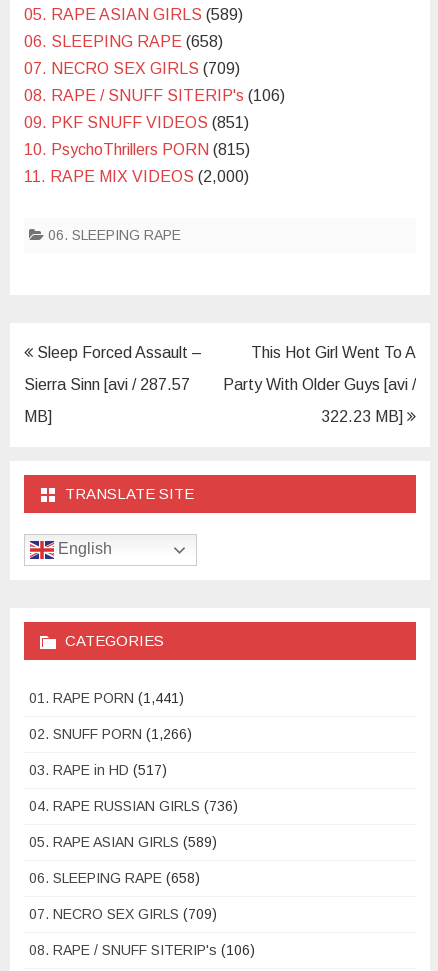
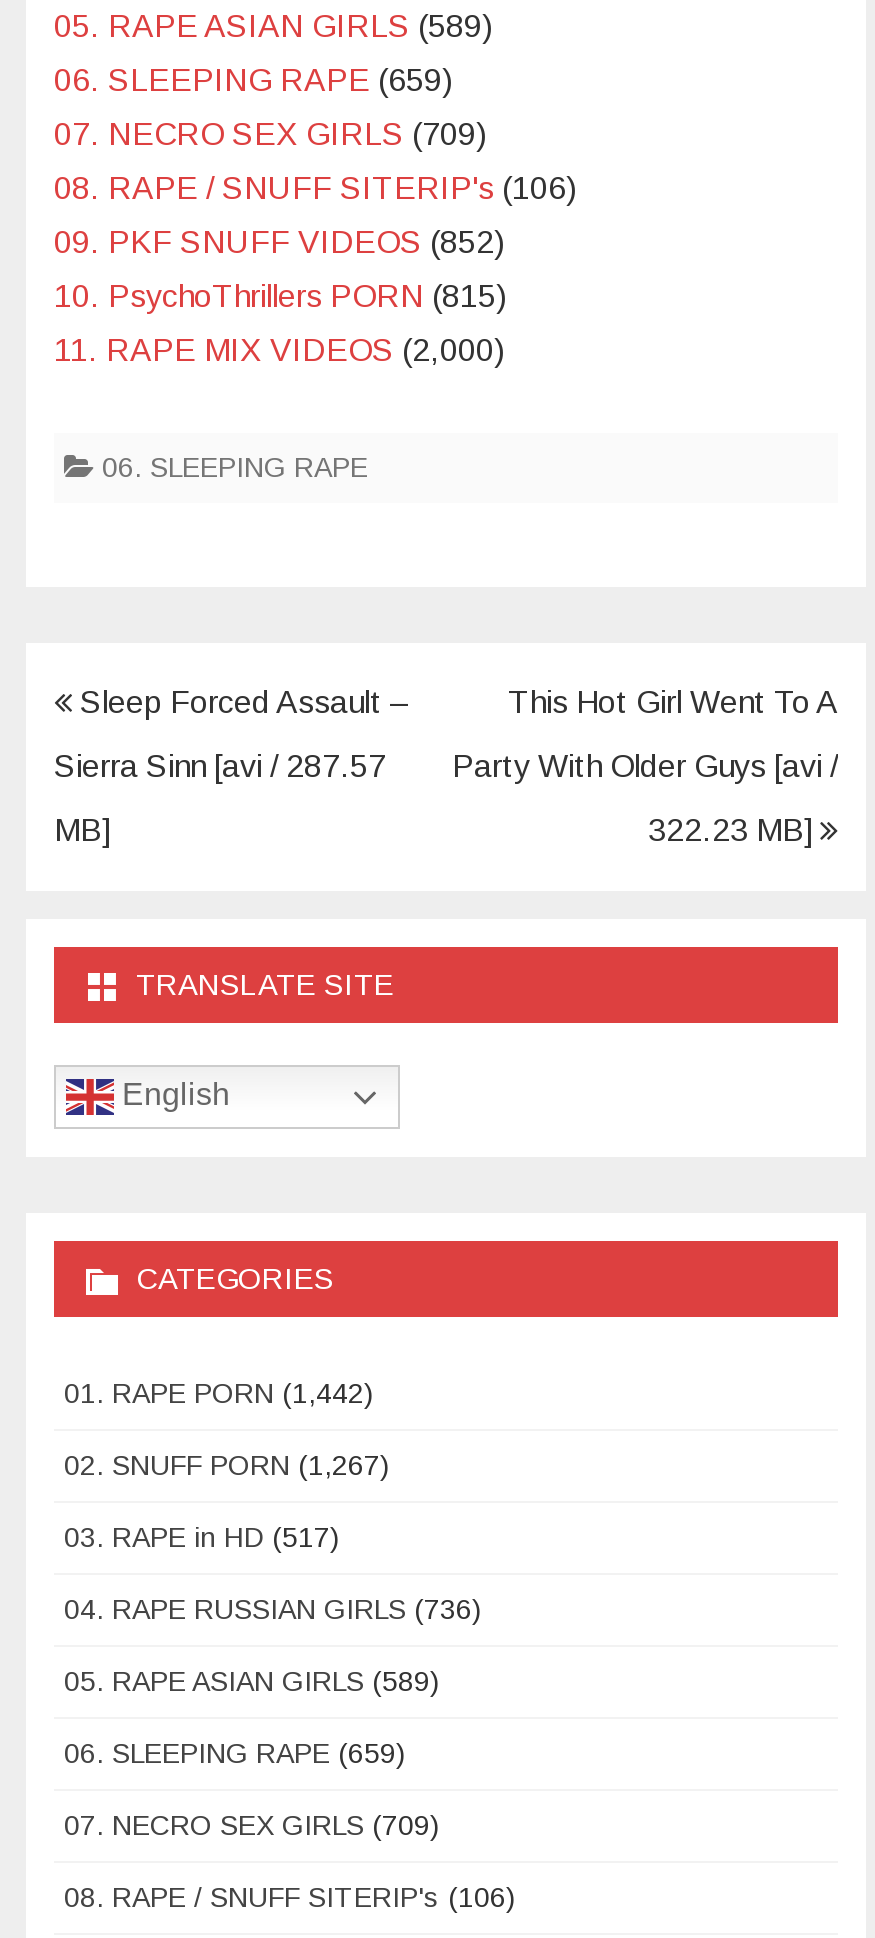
[24,33,223,50] 06. SLEEPING RAPE (658) -> [54,63,452,97] 06. SLEEPING RAPE (659)
[24,114,249,131] 09. PKF SNUFF VIDEOS (851) -> [54,225,504,259] 09. PKF SNUFF VIDEOS (852)
[29,690,184,706] 01. RAPE PORN (1,441) -> [64,1377,374,1409] 01. RAPE PORN (1,442)
[29,726,192,742] 02. SNUFF PORN (1,266) -> [64,1449,390,1481] 02. SNUFF PORN (1,267)
[29,870,200,886] 06. SLEEPING RAPE (658) -> [64,1737,406,1769] 06. SLEEPING RAPE (659)

